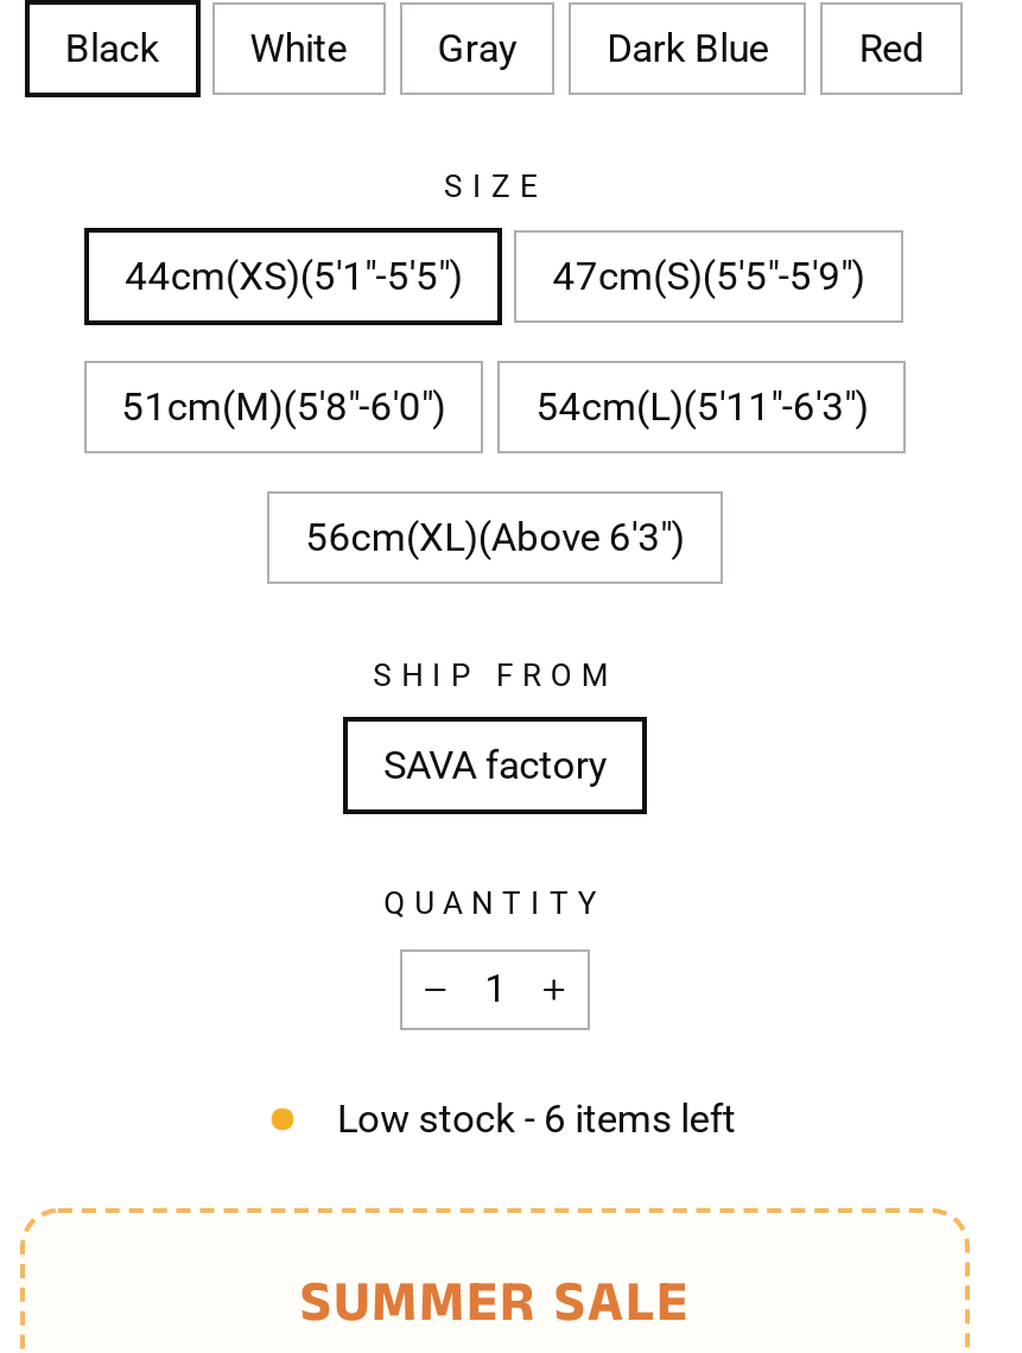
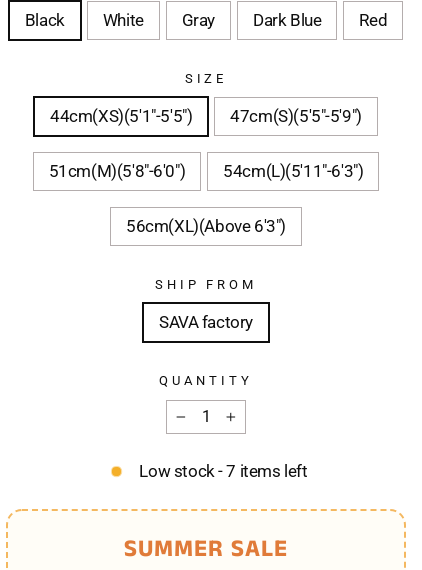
[337,1097,736,1142] Low stock - 6 items left -> [139,462,307,481] Low stock - 7 items left

